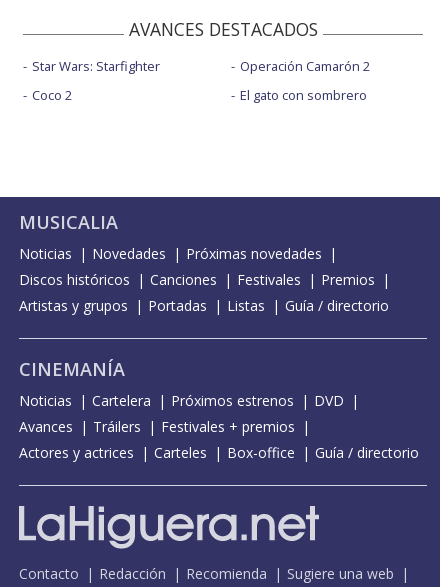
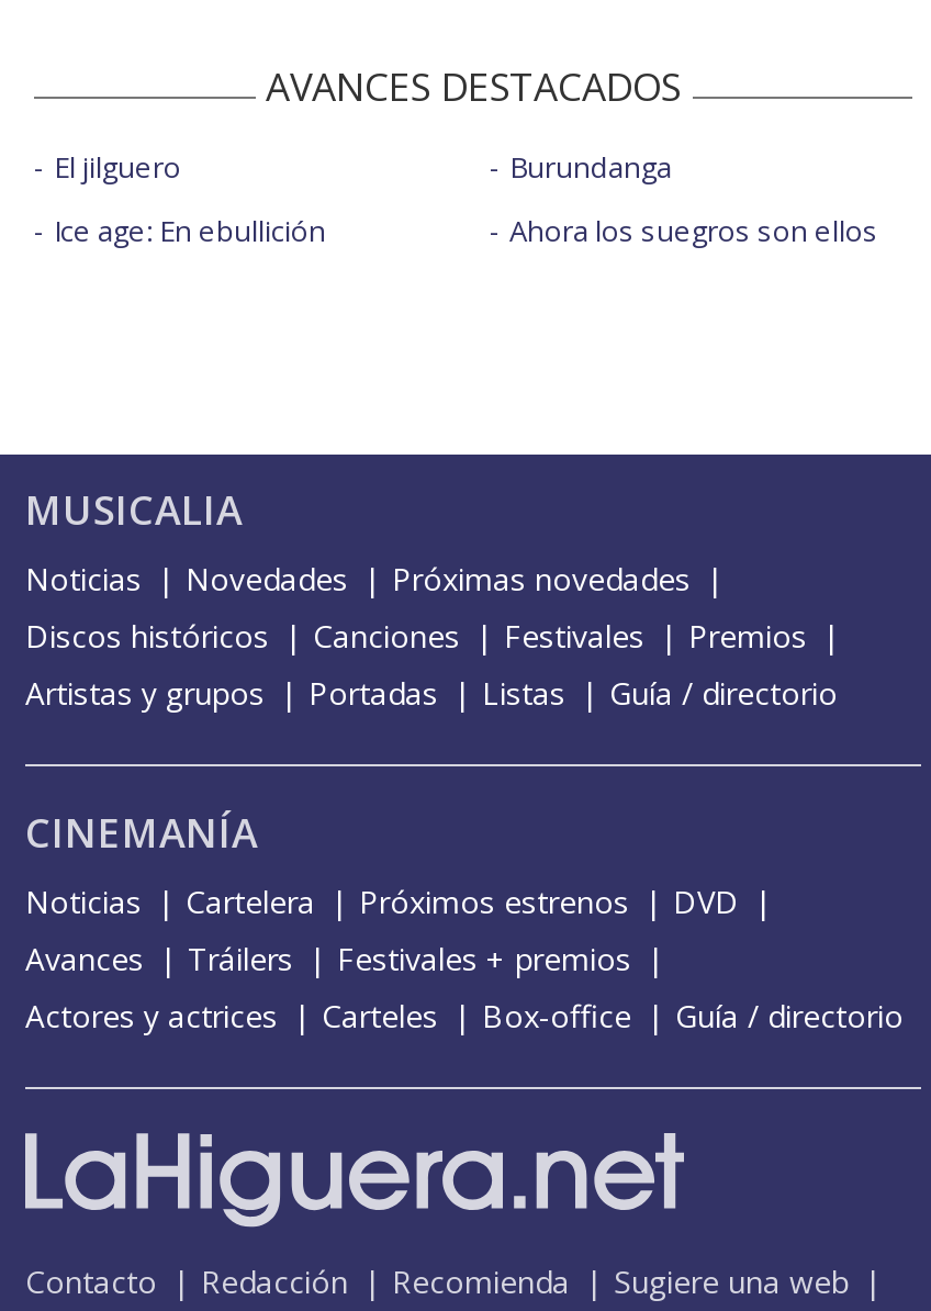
[32,57,160,75] Star Wars: Starfighter -> [54,147,181,186] El jilguero
[239,57,369,75] Operación Camarón 2 -> [509,147,672,186] Burundanga
[32,86,72,104] Coco 2 -> [54,210,326,250] Ice age: En ebullición
[239,86,366,104] El gato con sombrero -> [509,210,878,250] Ahora los suegros son ellos

